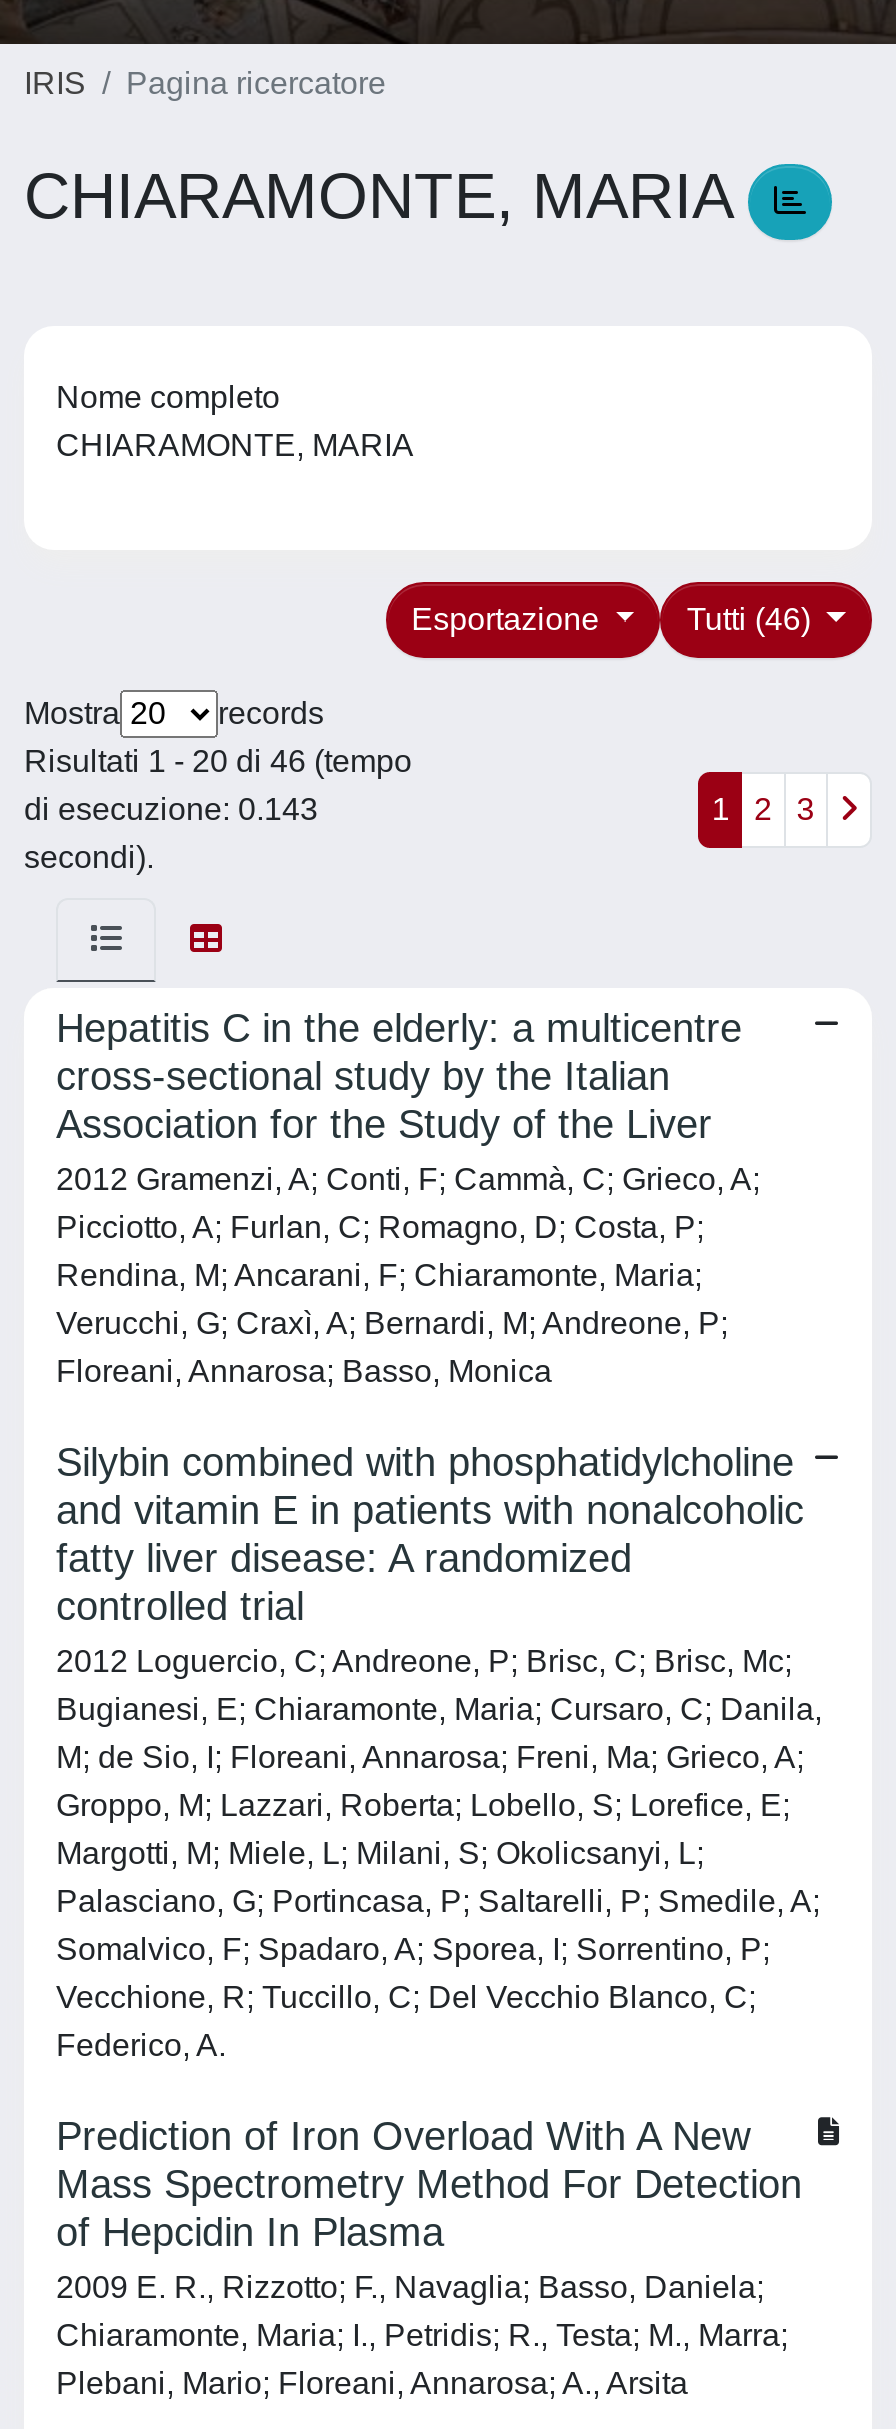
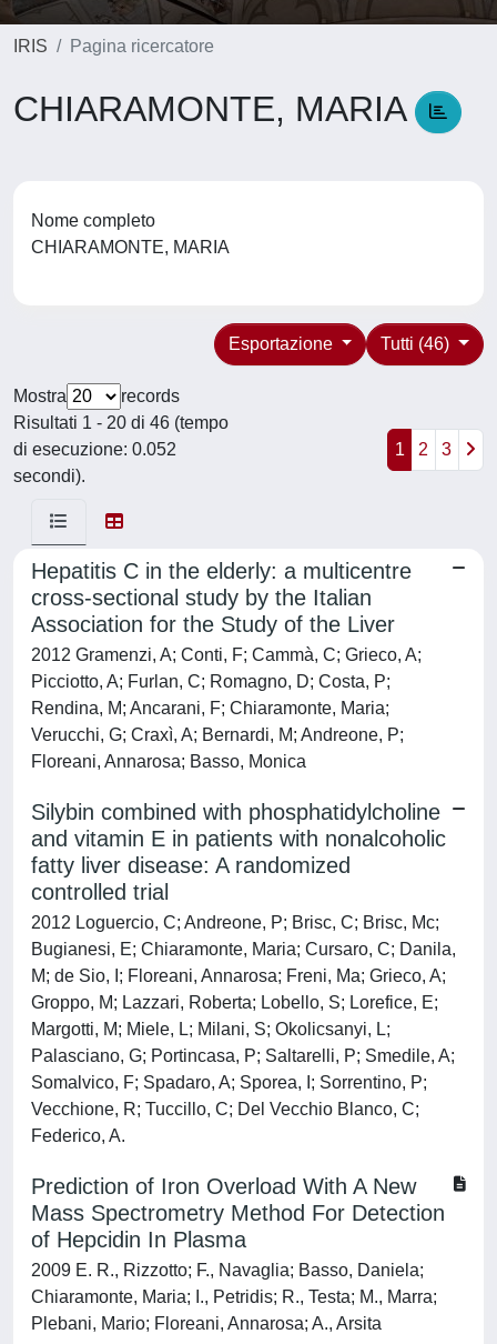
[24,792,318,826] di esecuzione: 0.143 -> [13,440,176,459] di esecuzione: 0.052

